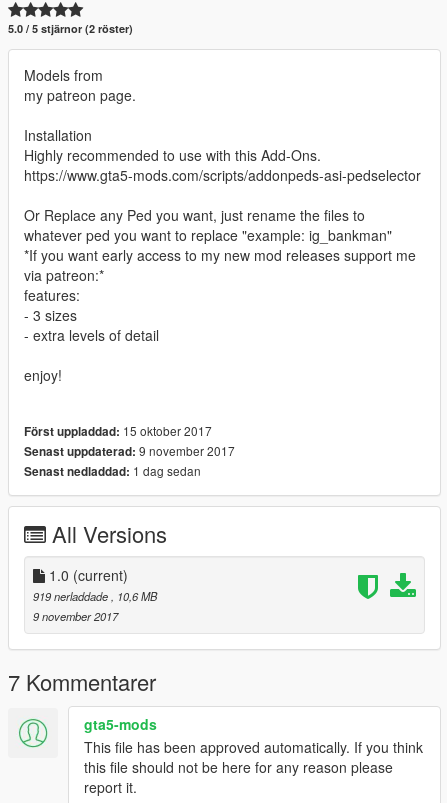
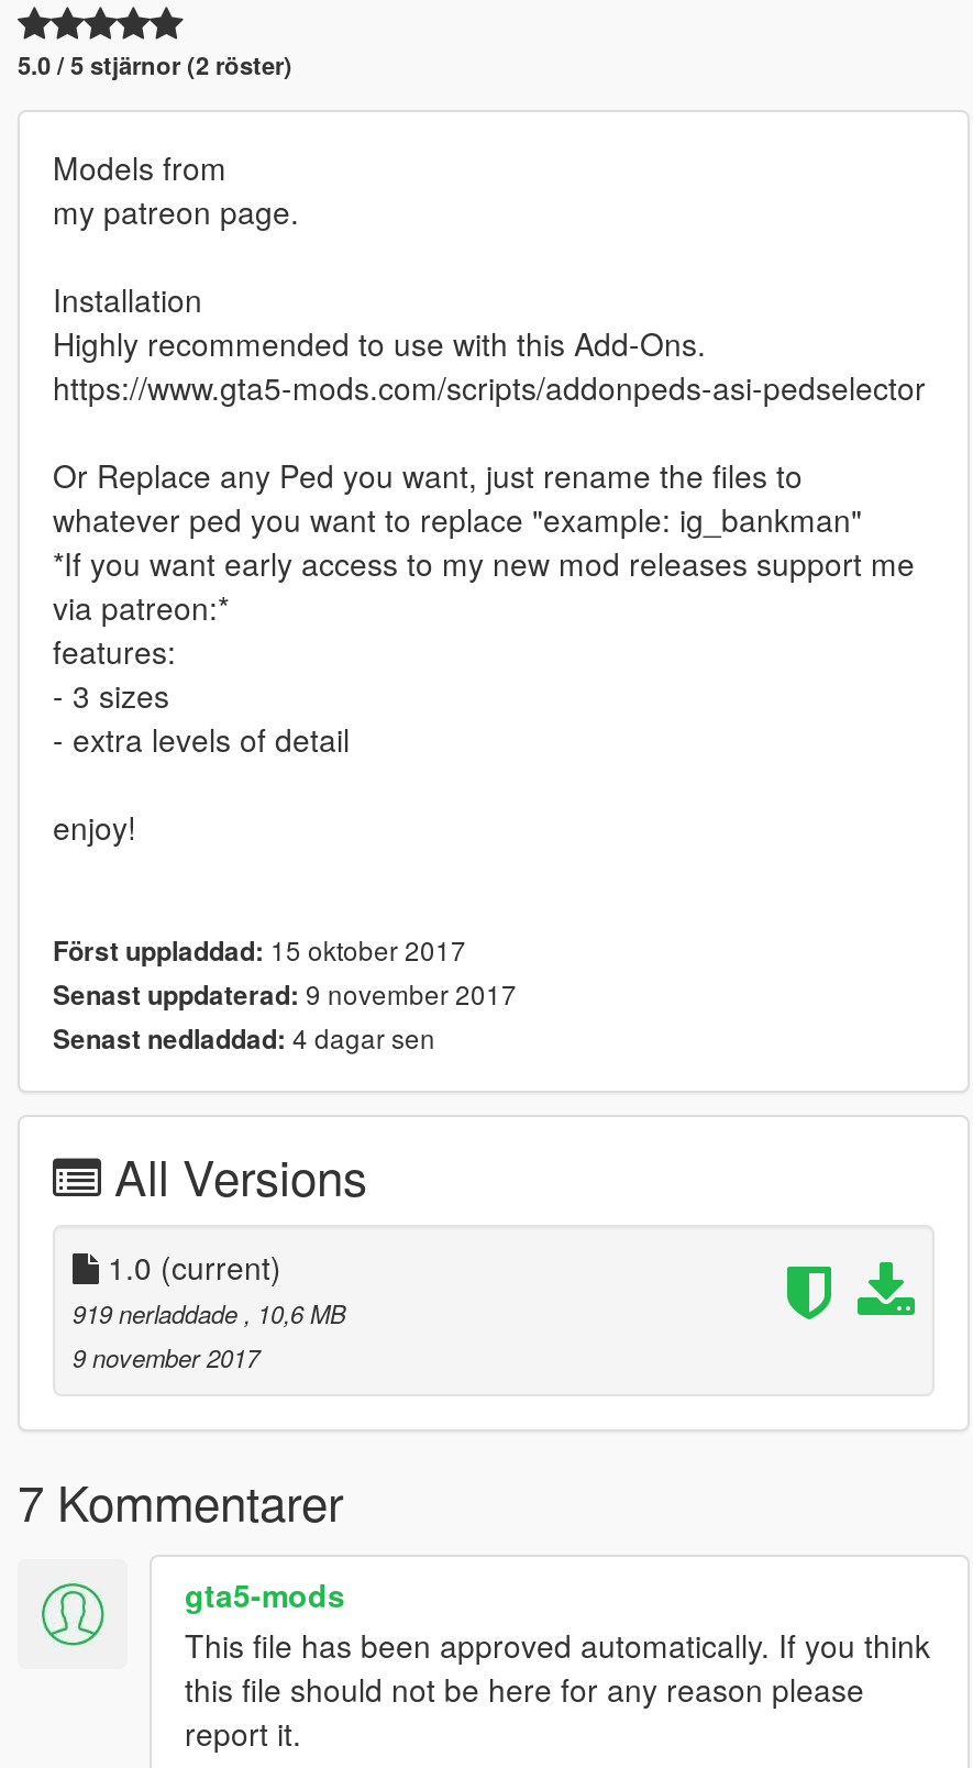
[24,462,201,480] Senast nedladdad: 1 dag sedan -> [53,1018,435,1058] Senast nedladdad: 4 dagar sen

